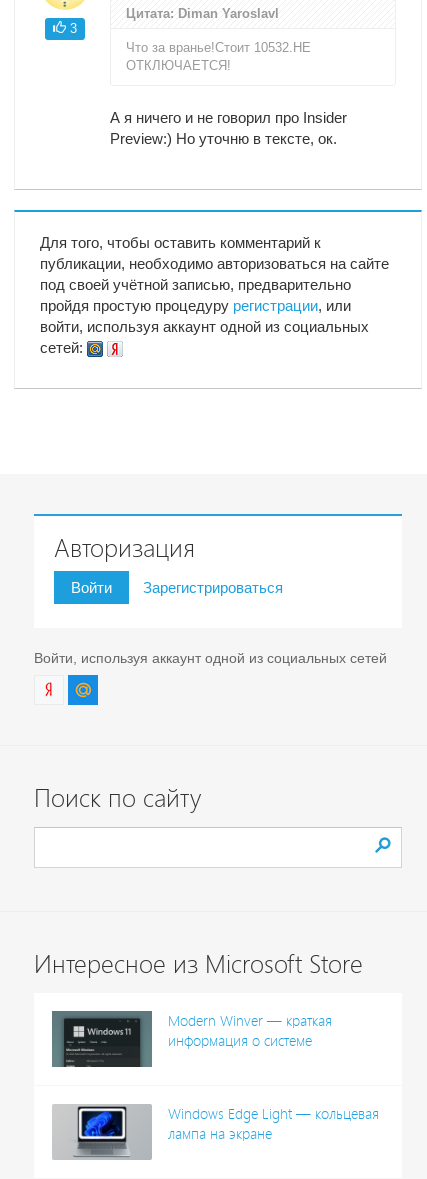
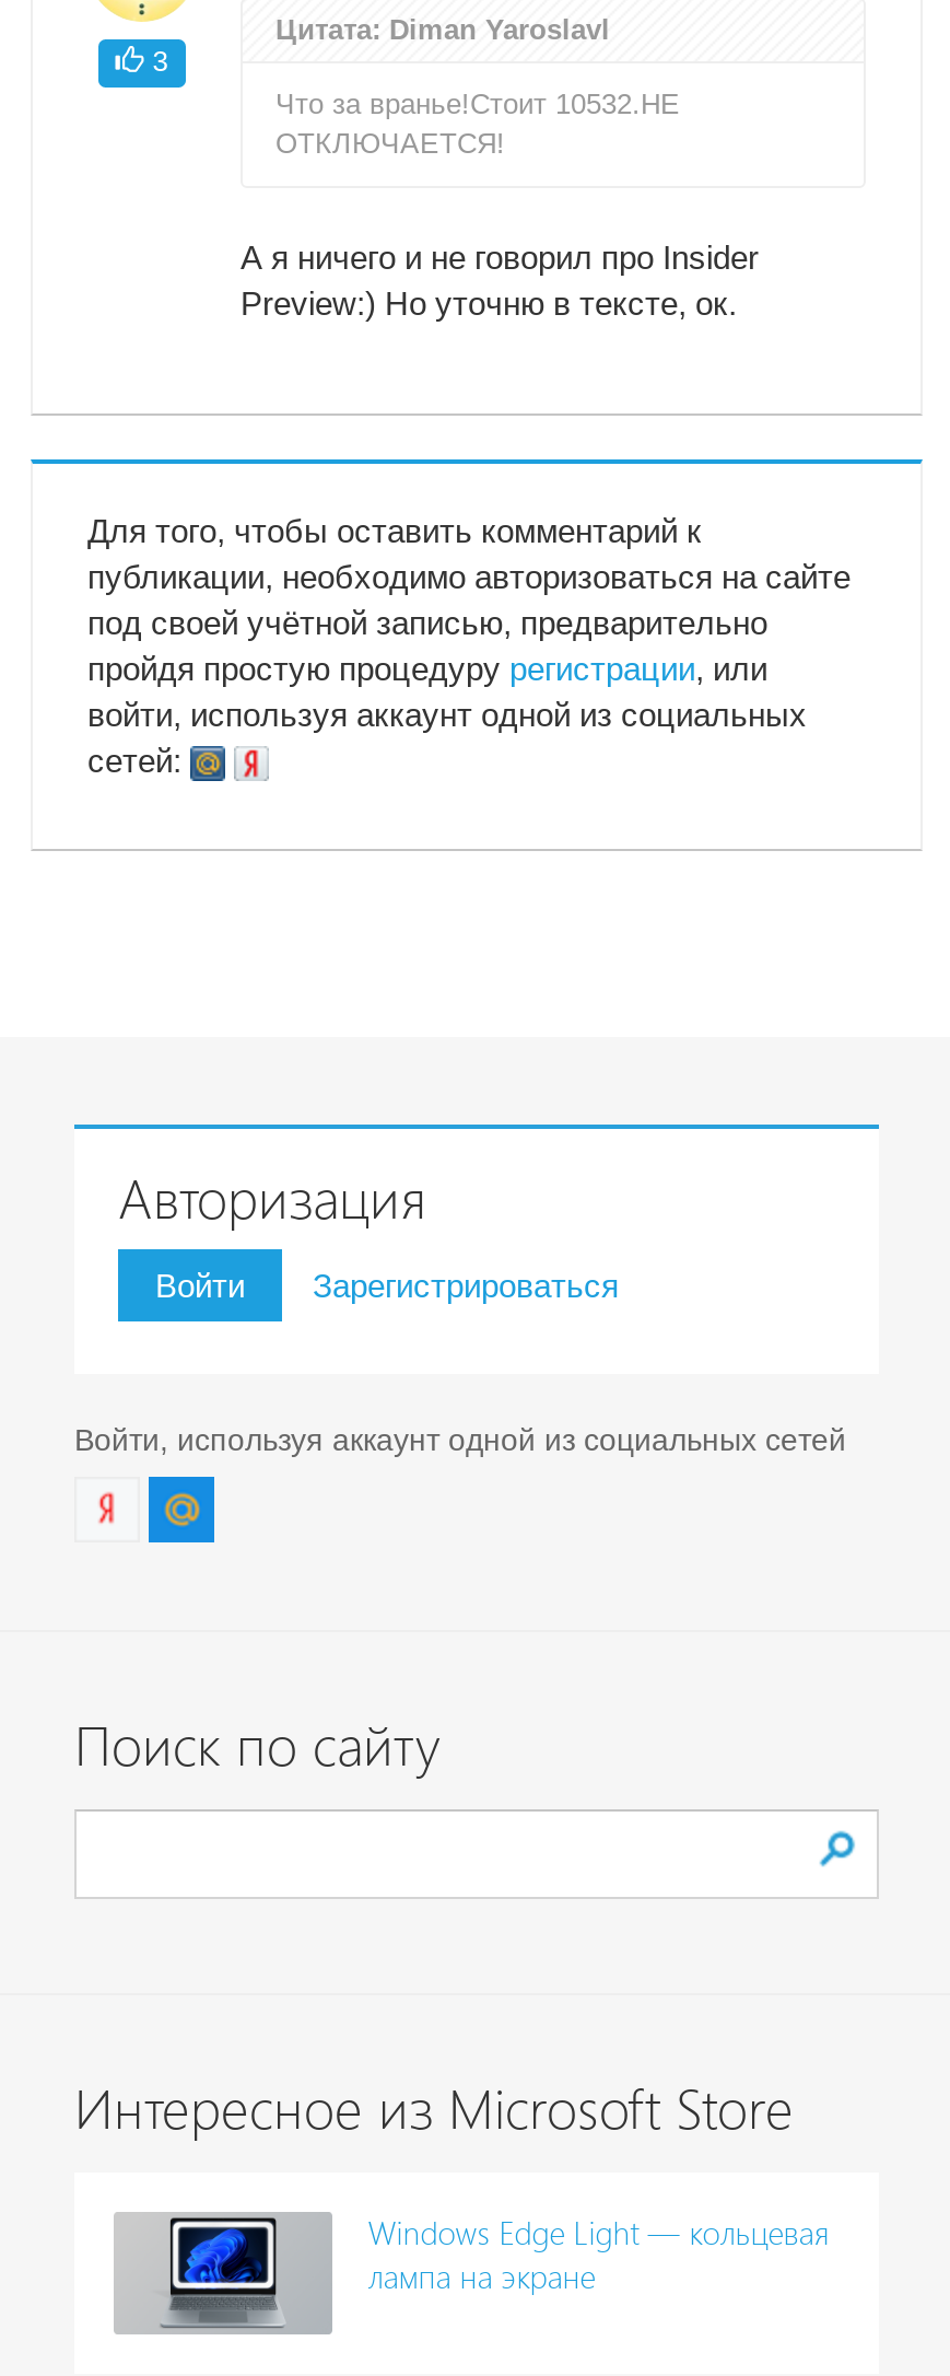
[52,1011,332,1067] [image] | Modern Winver — краткая | информация о системе -> none

